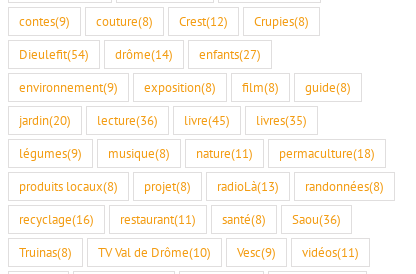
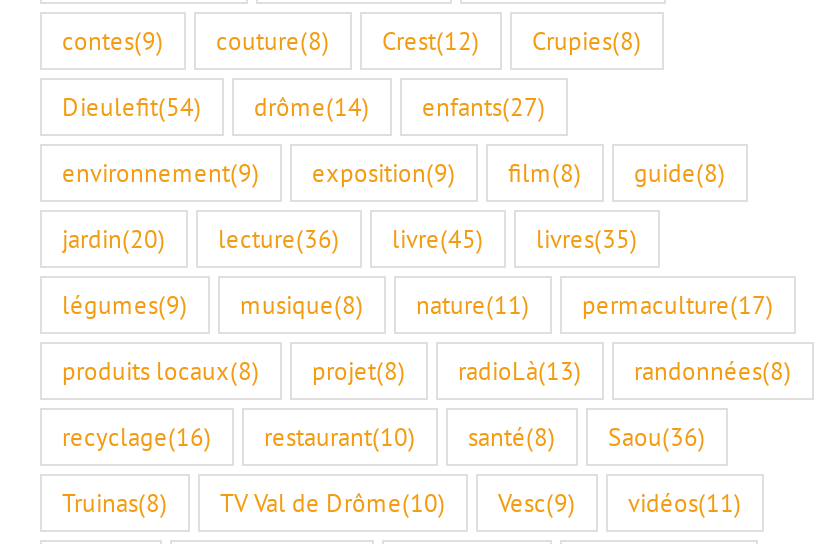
[19,79,351,95] environnement(9) exposition(8) film(8) guide(8) -> [62,156,726,188] environnement(9) exposition(9) film(8) guide(8)
[279,145,375,161] permaculture(18) -> [582,288,774,320] permaculture(17)
[19,211,341,227] recyclage(16) restaurant(11) santé(8) Saou(36) -> [62,420,706,452] recyclage(16) restaurant(10) santé(8) Saou(36)

